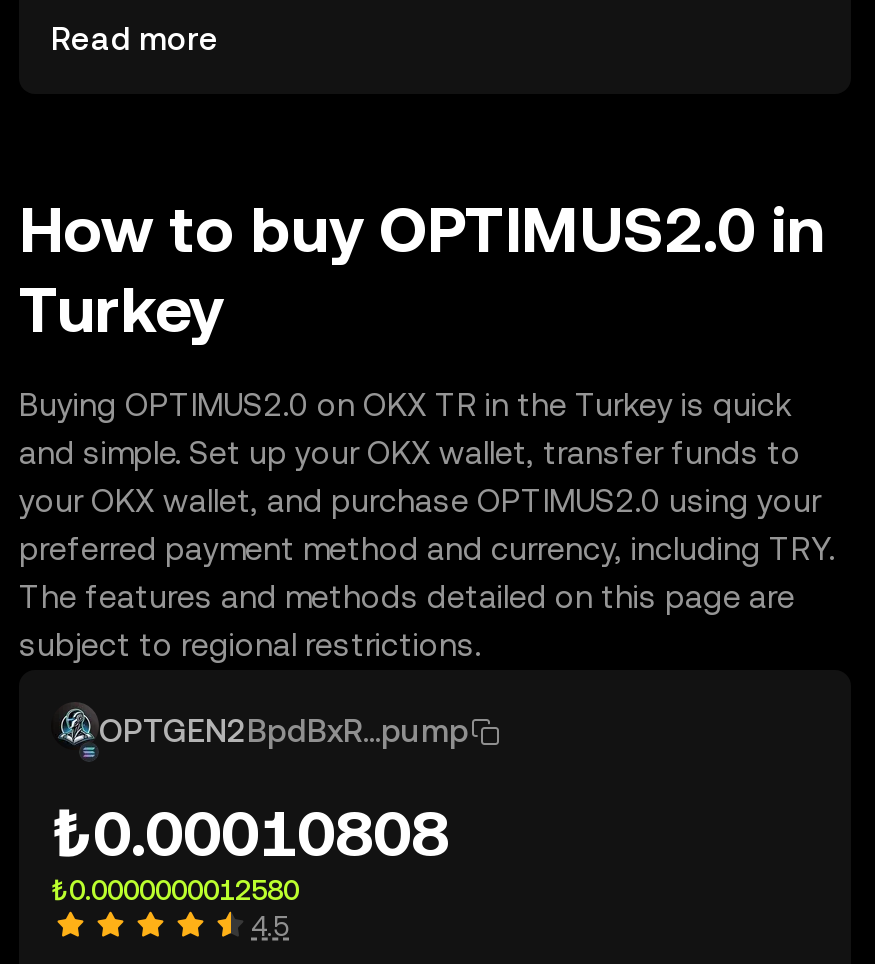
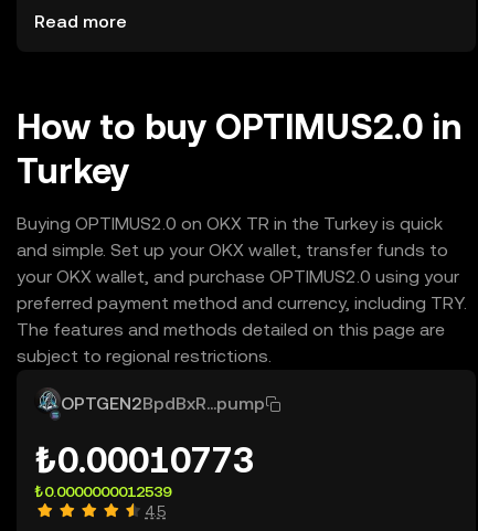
[51,796,449,870] ₺0.00010808 -> [34,439,254,480] ₺0.00010773
[51,874,299,906] ₺0.0000000012580 -> [34,482,171,500] ₺0.0000000012539

